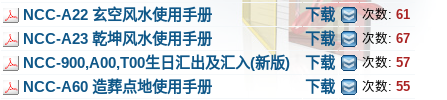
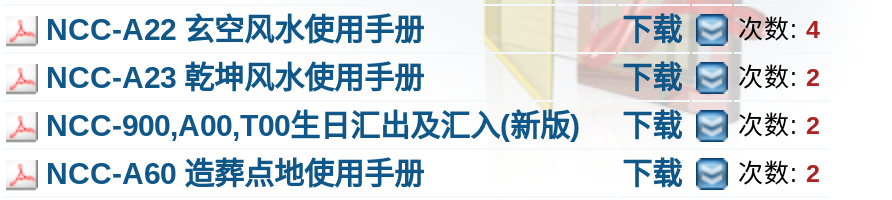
[305,6,410,23] 下载 次数: 61 -> [622,12,820,46] 下载 次数: 4
[305,30,410,47] 下载 次数: 67 -> [622,60,820,94] 下载 次数: 2
[23,54,410,71] NCC-900,A00,T00生日汇出及汇入(新版) 下载 次数: 57 -> [46,108,820,142] NCC-900,A00,T00生日汇出及汇入(新版) 下载 次数: 2
[305,78,410,95] 下载 次数: 55 -> [622,156,820,190] 下载 次数: 2

